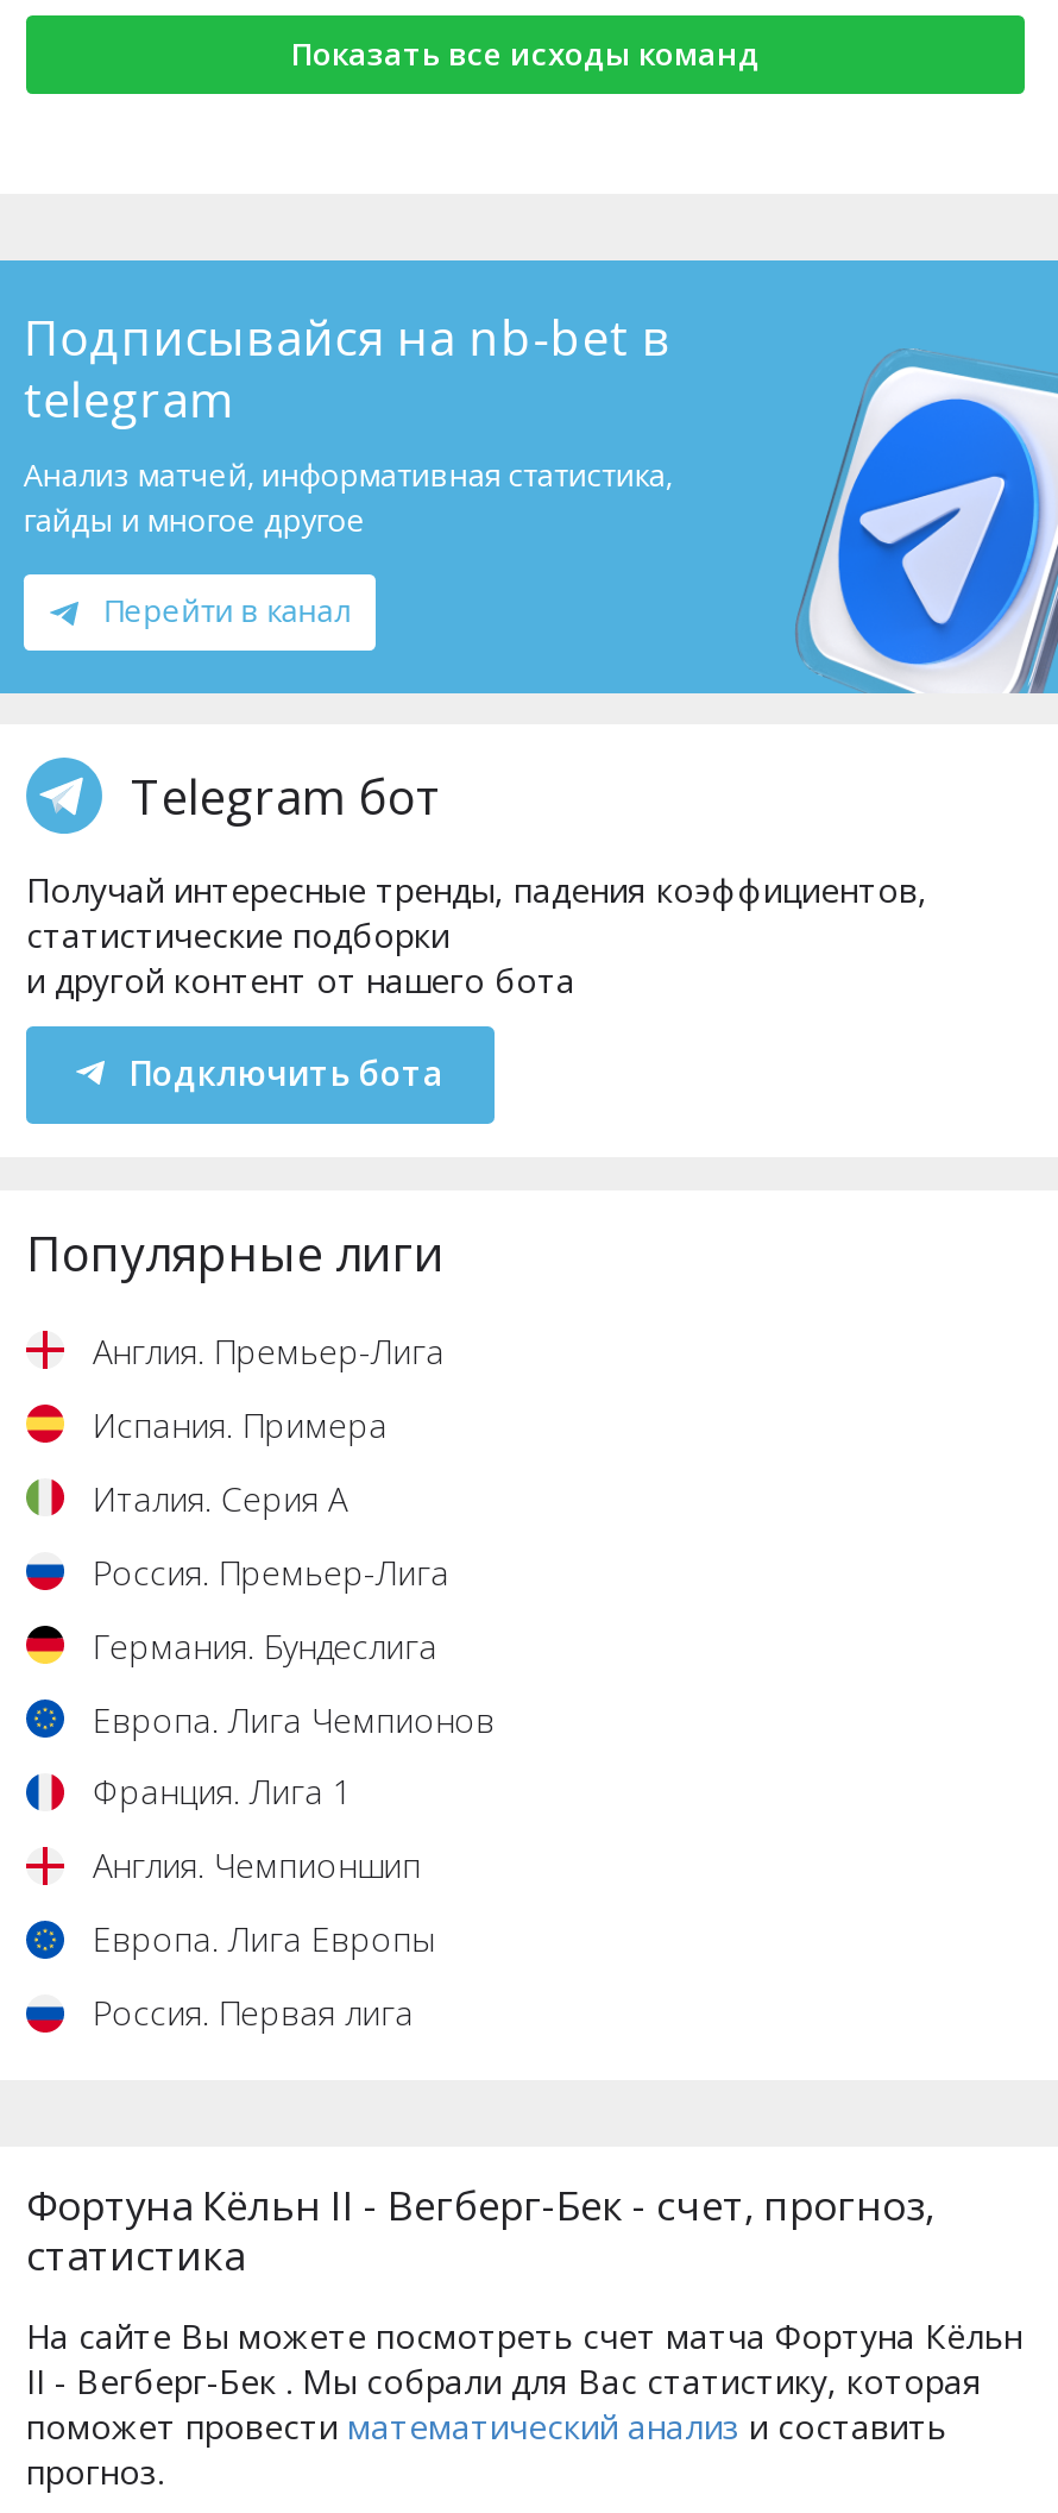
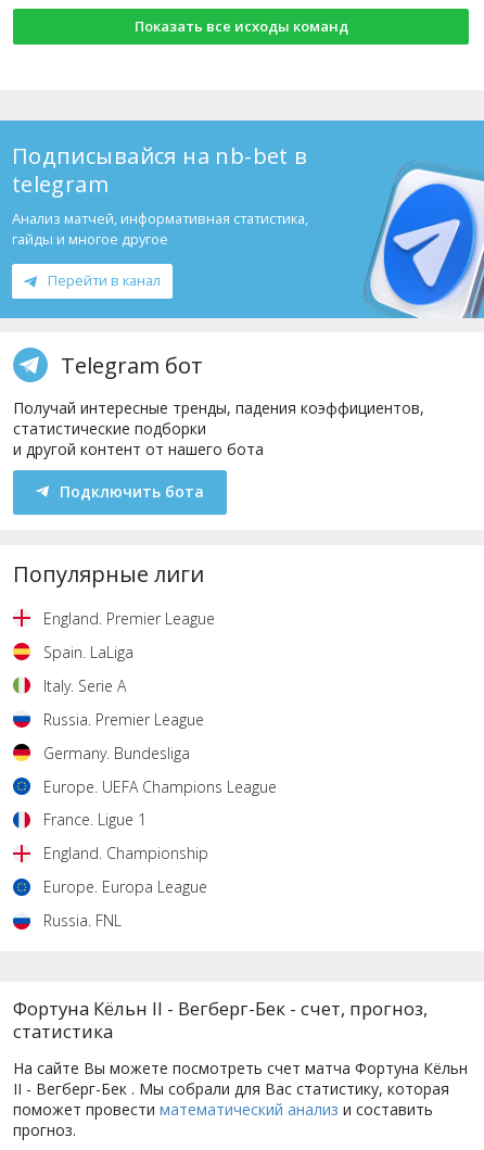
[93,1328,445,1373] Англия. Премьер-Лига -> [43,608,215,629] England. Premier League
[93,1402,388,1447] Испания. Примера -> [43,642,133,662] Spain. LaLiga
[93,1475,347,1520] Италия. Серия А -> [43,675,126,696] Italy. Serie A
[93,1549,449,1594] Россия. Премьер-Лига -> [43,709,204,729] Russia. Premier League
[93,1622,437,1668] Германия. Бундеслига -> [43,742,190,763] Germany. Bundesliga
[93,1696,495,1741] Европа. Лига Чемпионов -> [43,776,277,797] Europe. UEFA Champions League
[93,1769,352,1815] Франция. Лига 1 -> [43,809,147,830] France. Ligue 1
[93,1843,421,1888] Англия. Чемпионшип -> [43,843,208,864] England. Championship
[93,1917,435,1962] Европа. Лига Европы -> [43,877,207,897] Europe. Europa League
[93,1990,414,2035] Россия. Первая лига -> [43,910,122,931] Russia. FNL

